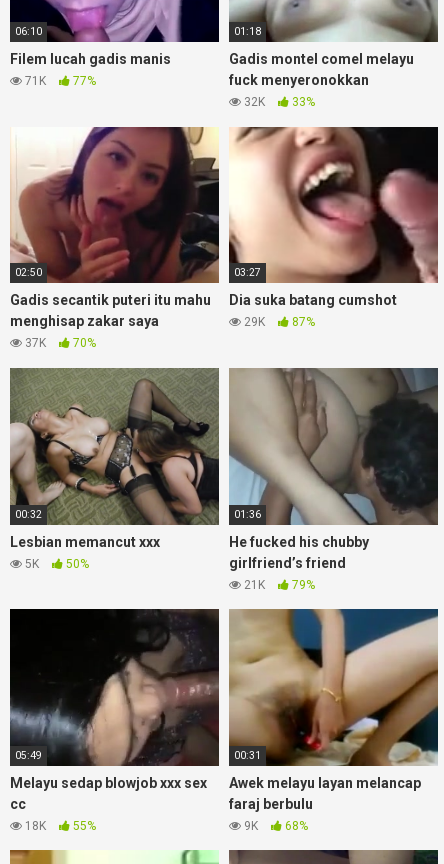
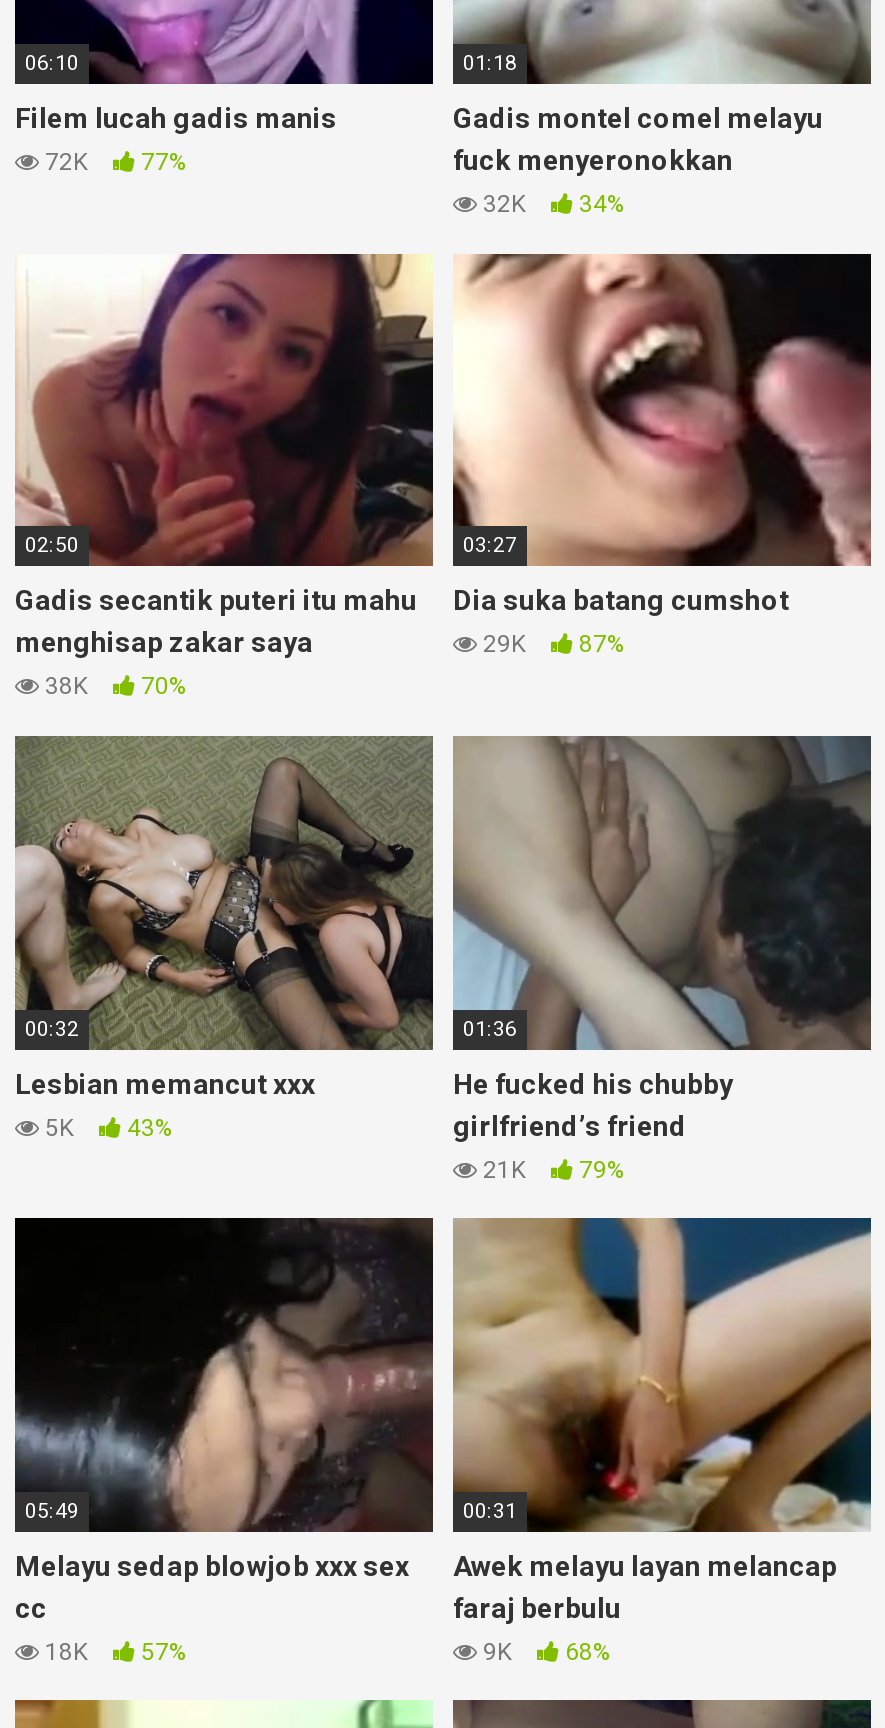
[22,74,96,88] 71K 77% -> [39,148,187,176] 72K 77%
[241,95,315,109] 32K 33% -> [477,190,625,218] 32K 34%
[22,336,96,350] 37K 70% -> [39,673,187,701] 38K 70%
[22,556,89,570] 5K 50% -> [39,1113,173,1141] 5K 43%
[22,819,96,833] 18K 55% -> [39,1637,187,1665] 18K 57%

